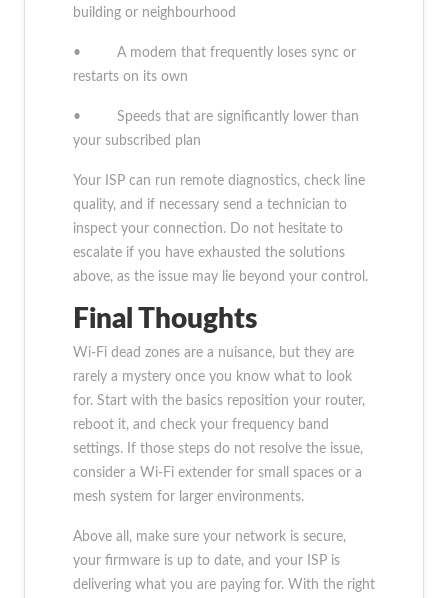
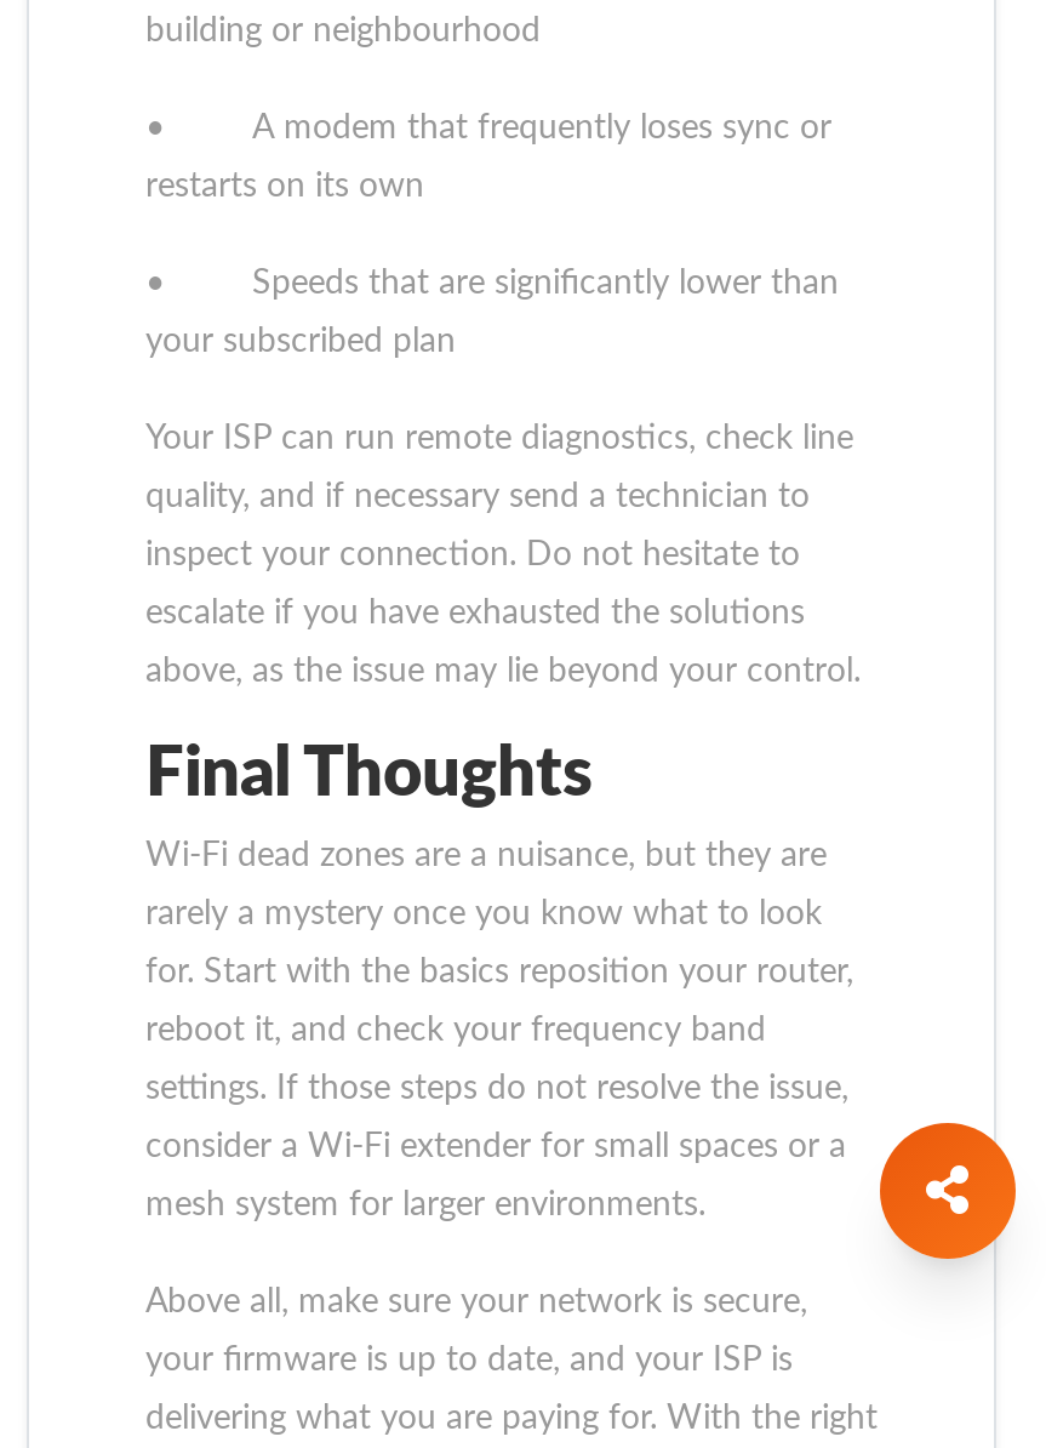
none -> [878,1121,1018,1271] [image]

